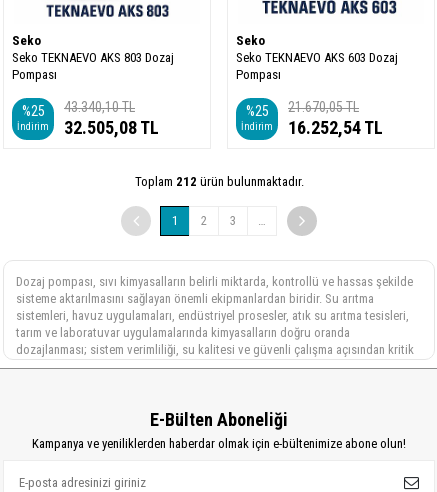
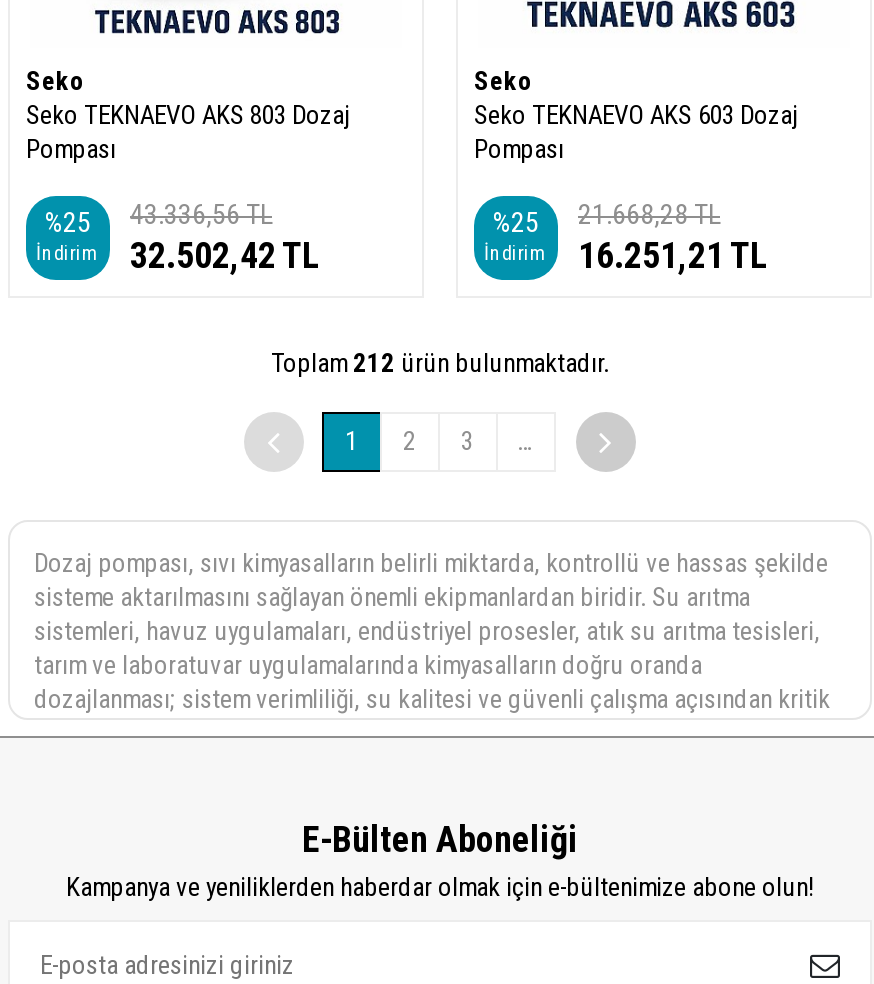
[21,99,135,119] %25 43.340,10TL -> [45,198,272,238] %25 43.336,56TL
[245,99,359,119] %25 21.670,05TL -> [493,198,720,238] %25 21.668,28TL
[17,117,159,138] İndirim 32.505,08 TL -> [36,234,320,276] İndirim 32.502,42 TL
[241,117,383,138] İndirim 16.252,54 TL -> [484,234,768,276] İndirim 16.251,21 TL

